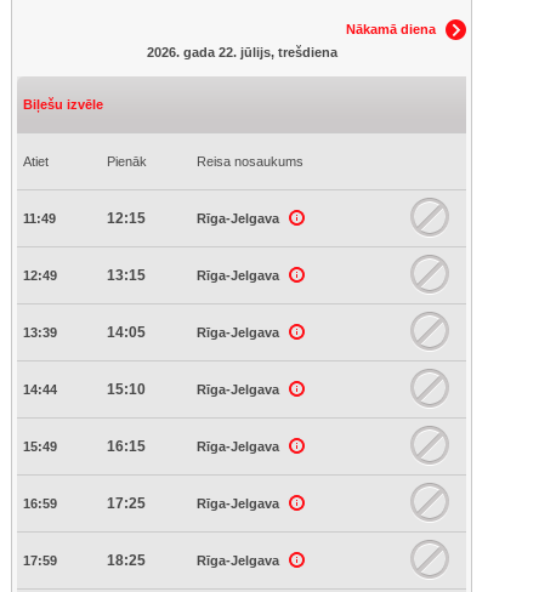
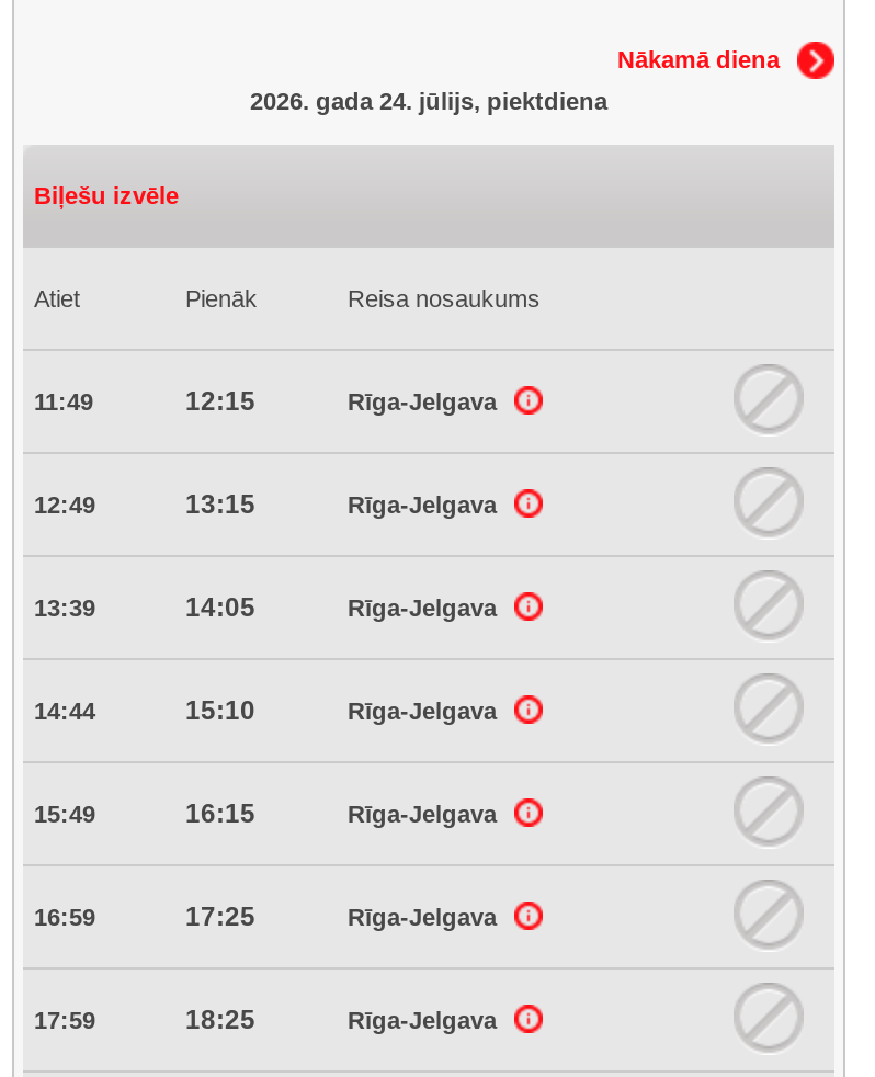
[146,45,337,59] 2026. gada 22. jūlijs, trešdiena -> [250,88,607,114] 2026. gada 24. jūlijs, piektdiena

